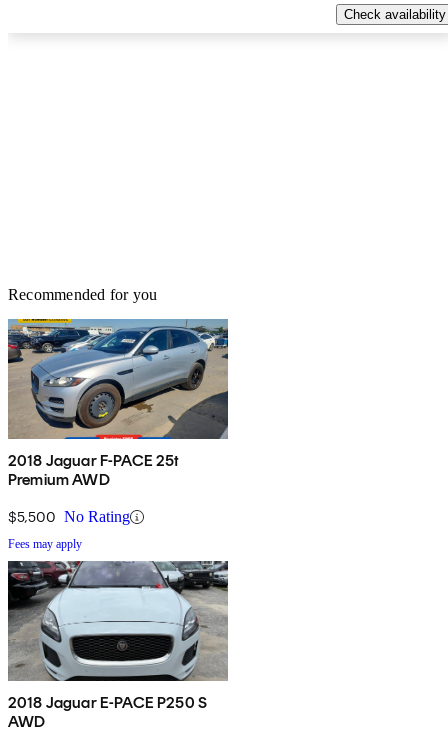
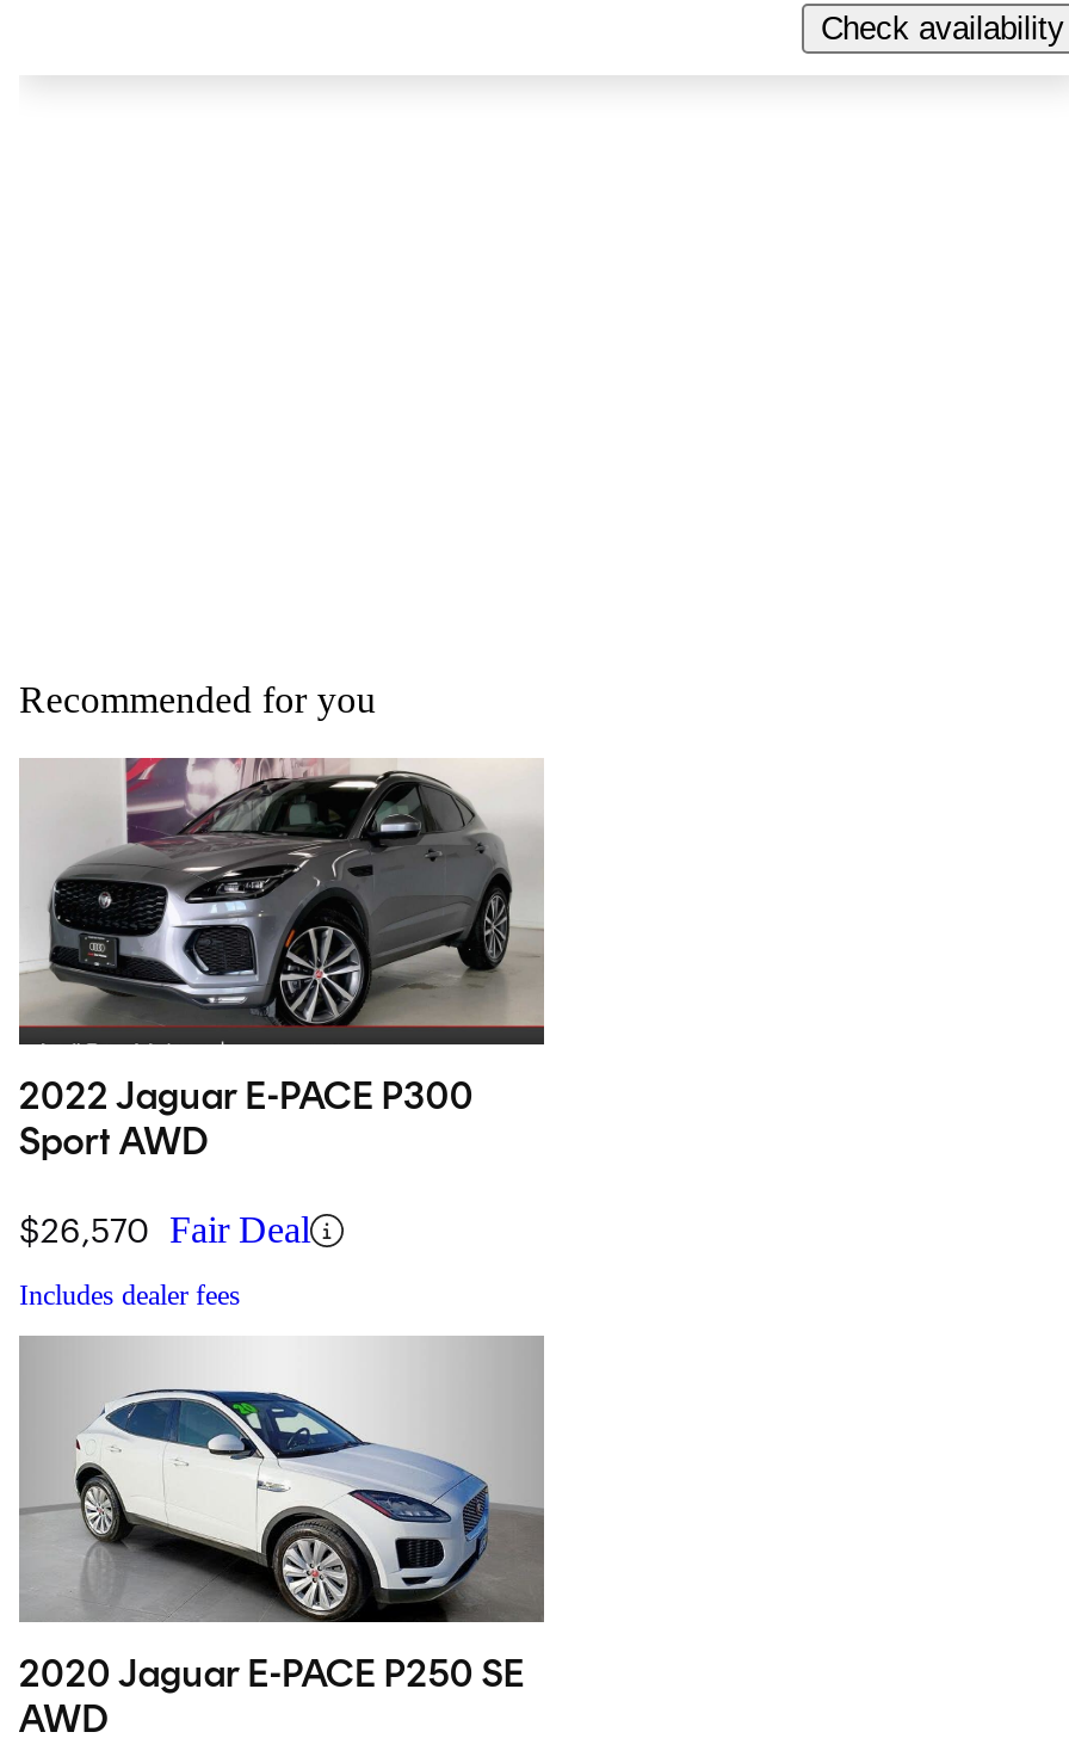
[7,318,229,489] [image] | 2018 Jaguar F-PACE 25t | Premium AWD -> [19,757,544,1164] [image] | 2022 Jaguar E-PACE P300 | Sport AWD
[8,508,130,525] $5,500 No Rating -> [19,1209,310,1250] $26,570 Fair Deal
[8,537,82,551] Fees may apply -> [19,1278,241,1312] Includes dealer fees
[8,560,228,712] [image] | 2018 Jaguar E-PACE P250 S -> [19,1334,544,1696] [image] | 2020 Jaguar E-PACE P250 SE

